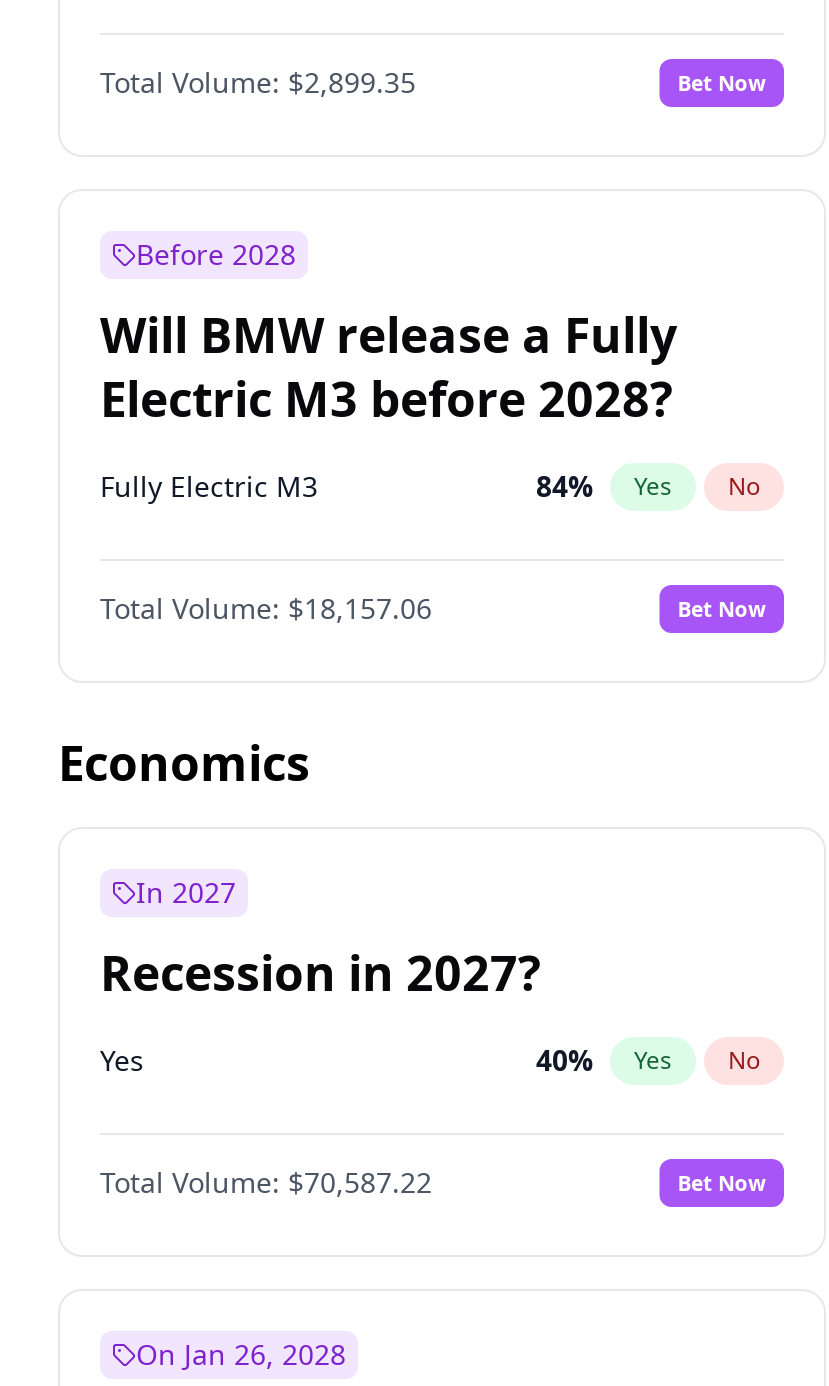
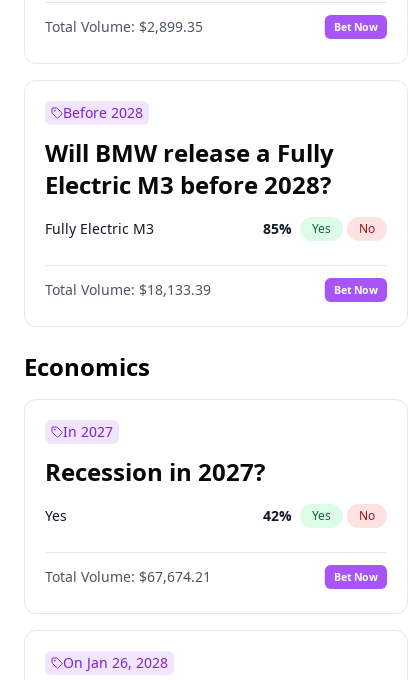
[536,467,760,505] 84% Yes No -> [263,219,375,238] 85% Yes No
[100,589,432,627] Total Volume: $18,157.06 -> [45,280,211,299] Total Volume: $18,133.39
[536,1041,760,1079] 40% Yes No -> [263,506,375,525] 42% Yes No
[100,1163,432,1201] Total Volume: $70,587.22 -> [45,567,211,586] Total Volume: $67,674.21

